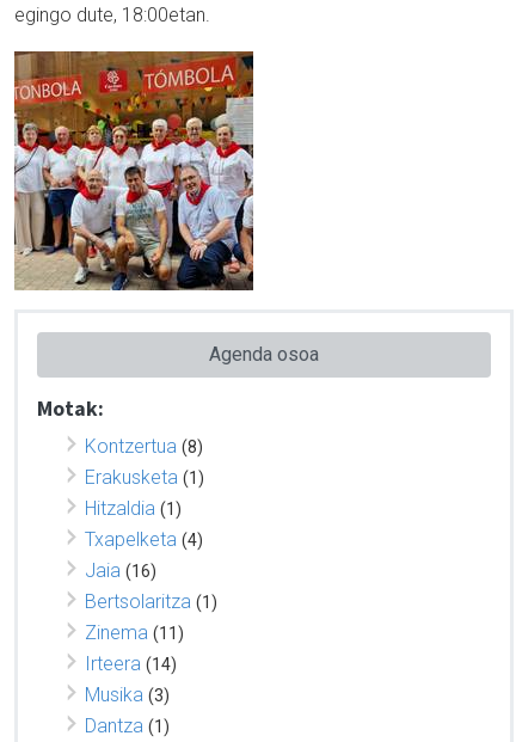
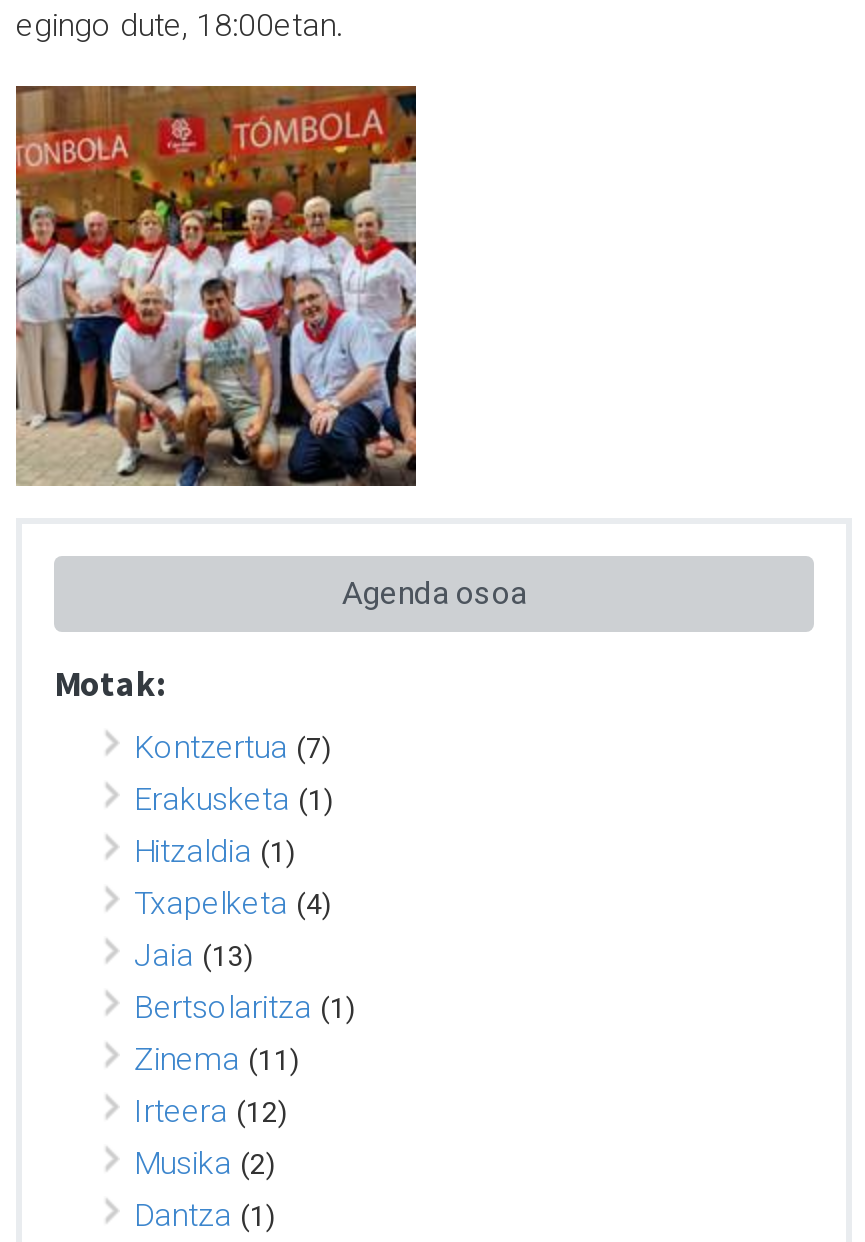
[85,435,203,457] Kontzertua (8) -> [134,728,332,766] Kontzertua (7)
[85,559,156,582] Jaia (16) -> [134,936,254,974] Jaia (13)
[85,652,177,675] Irteera (14) -> [134,1092,288,1130] Irteera (12)
[85,683,170,706] Musika (3) -> [134,1144,276,1182] Musika (2)

